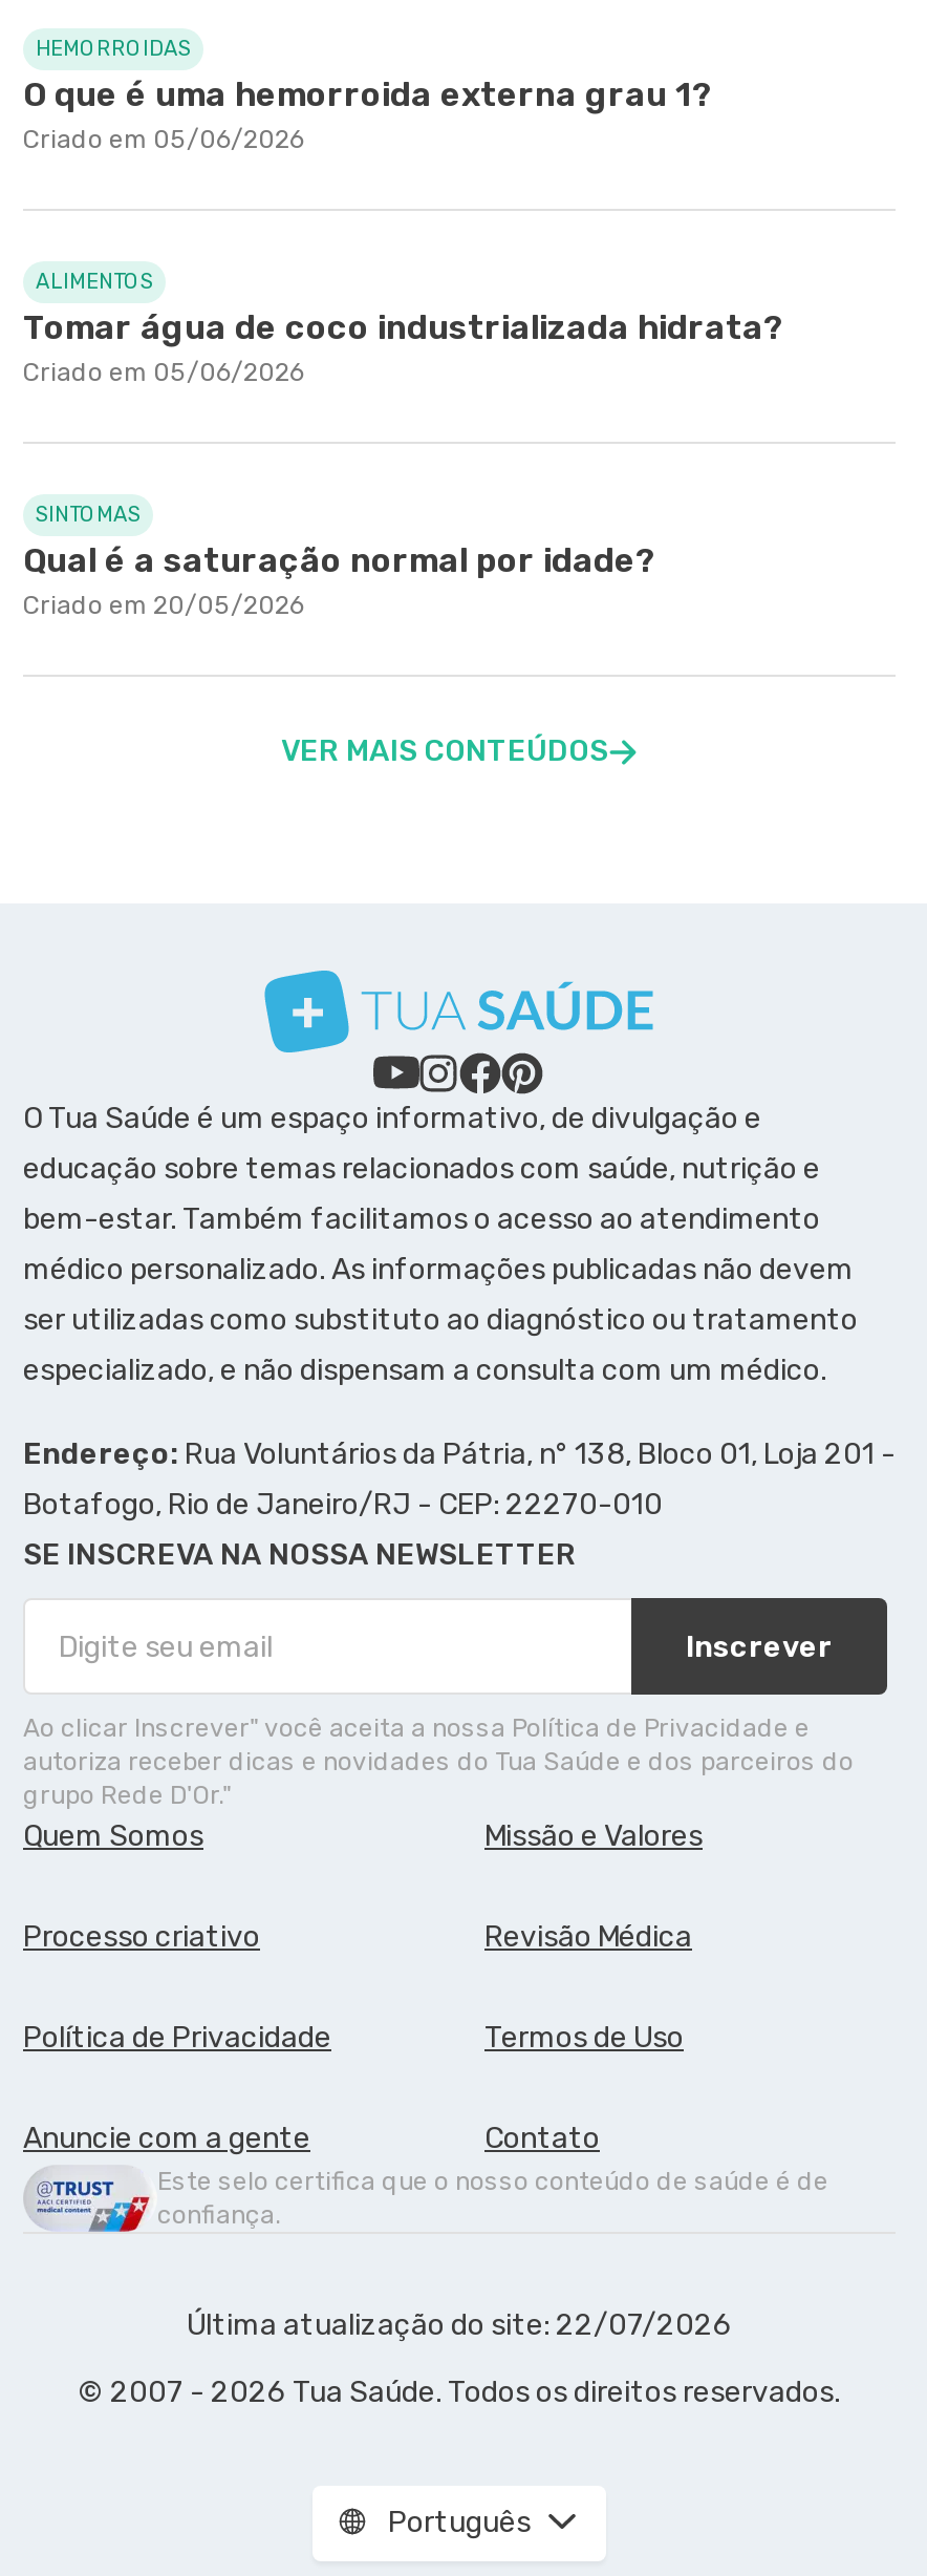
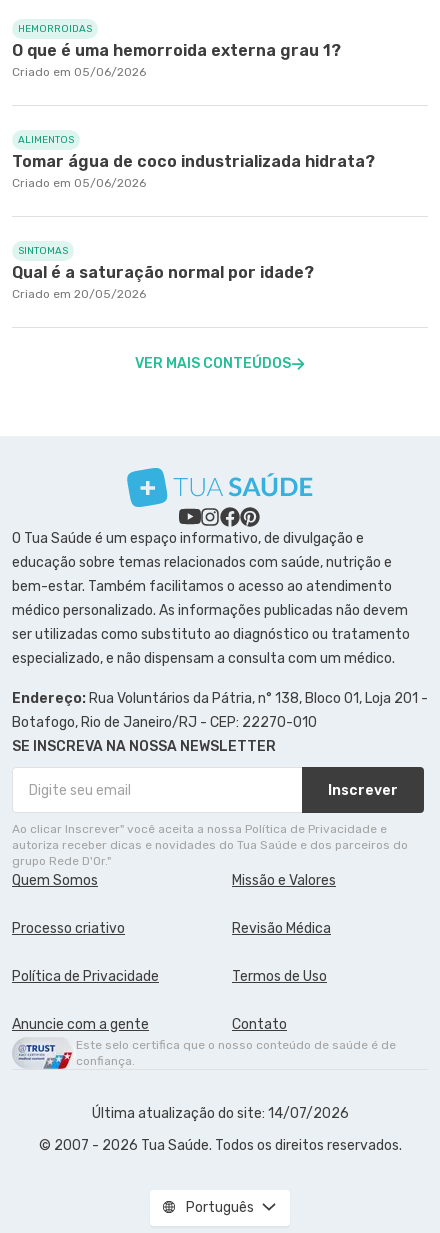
[187,2307,732,2343] Última atualização do site: 22/07/2026 -> [91,1105,348,1122] Última atualização do site: 14/07/2026

